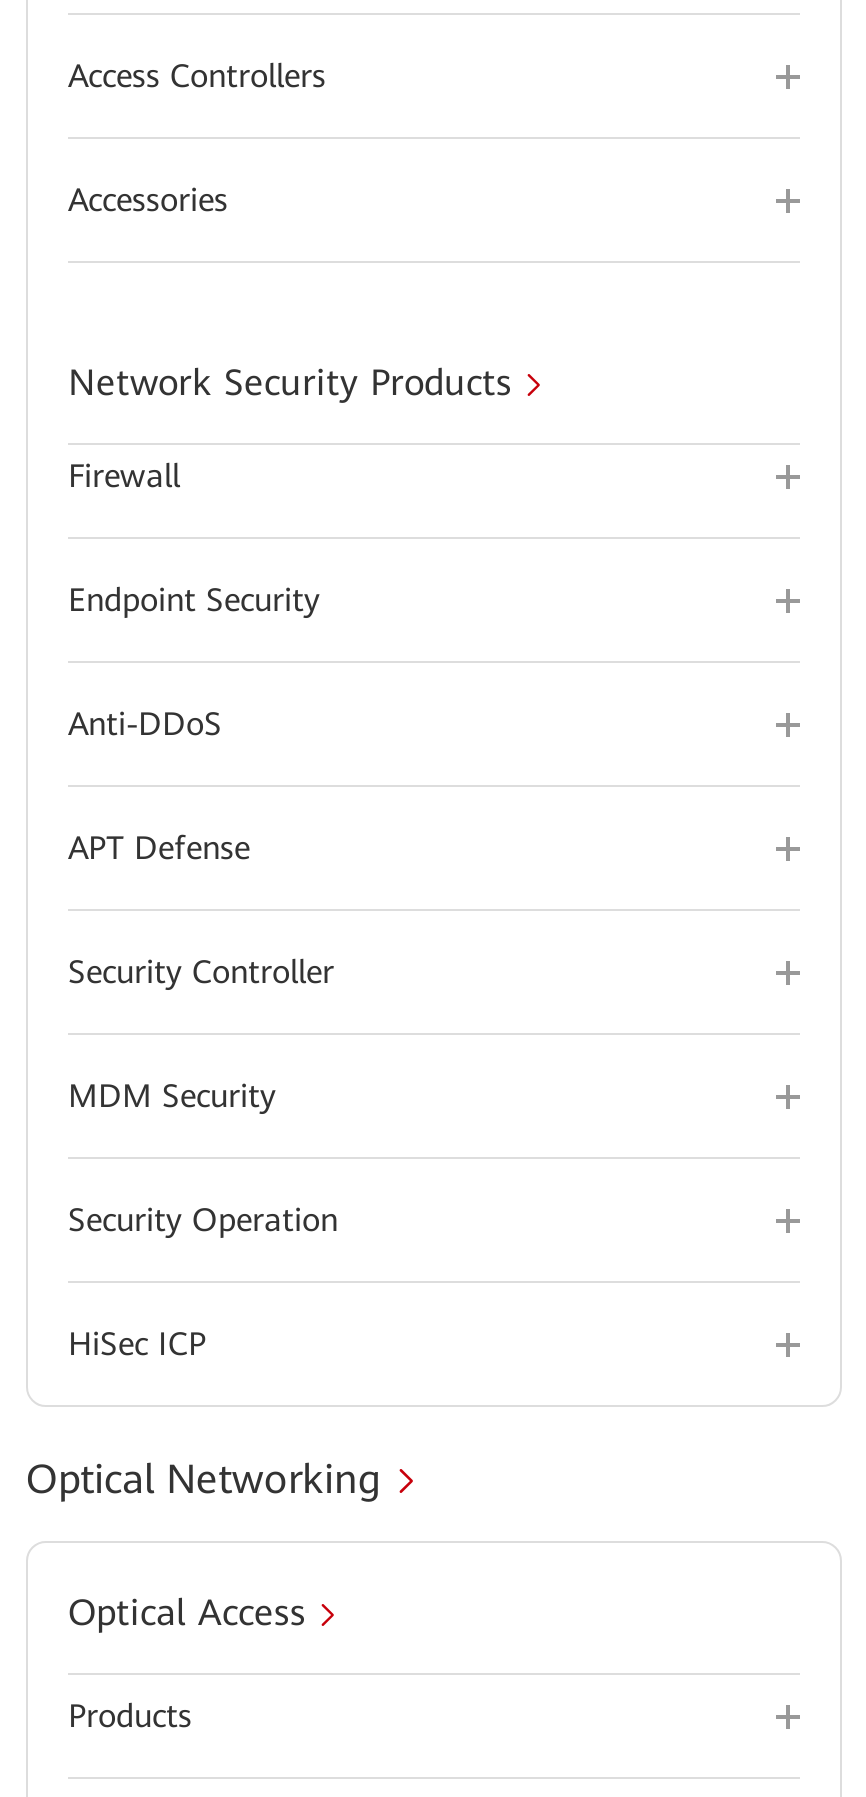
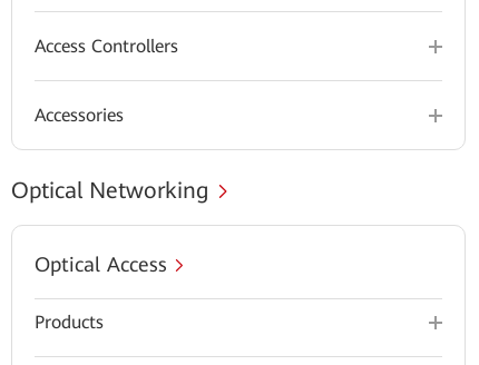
[68,361,512,1363] Network Security Products | Firewall | Endpoint Security | Anti-DDoS | APT Defense | Security Controller | MDM Security | Security Operation | HiSec ICP -> none

